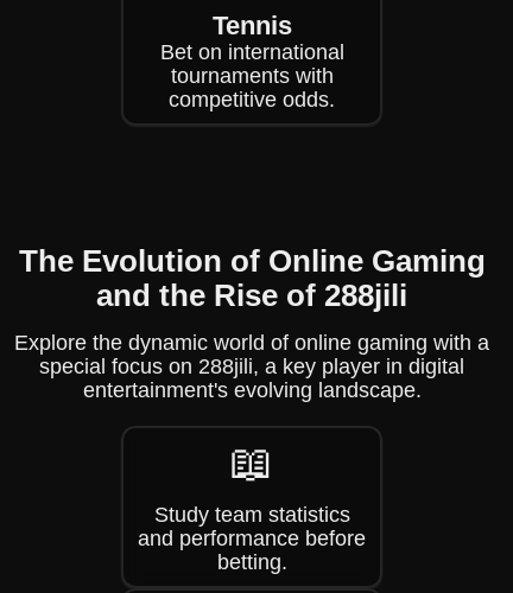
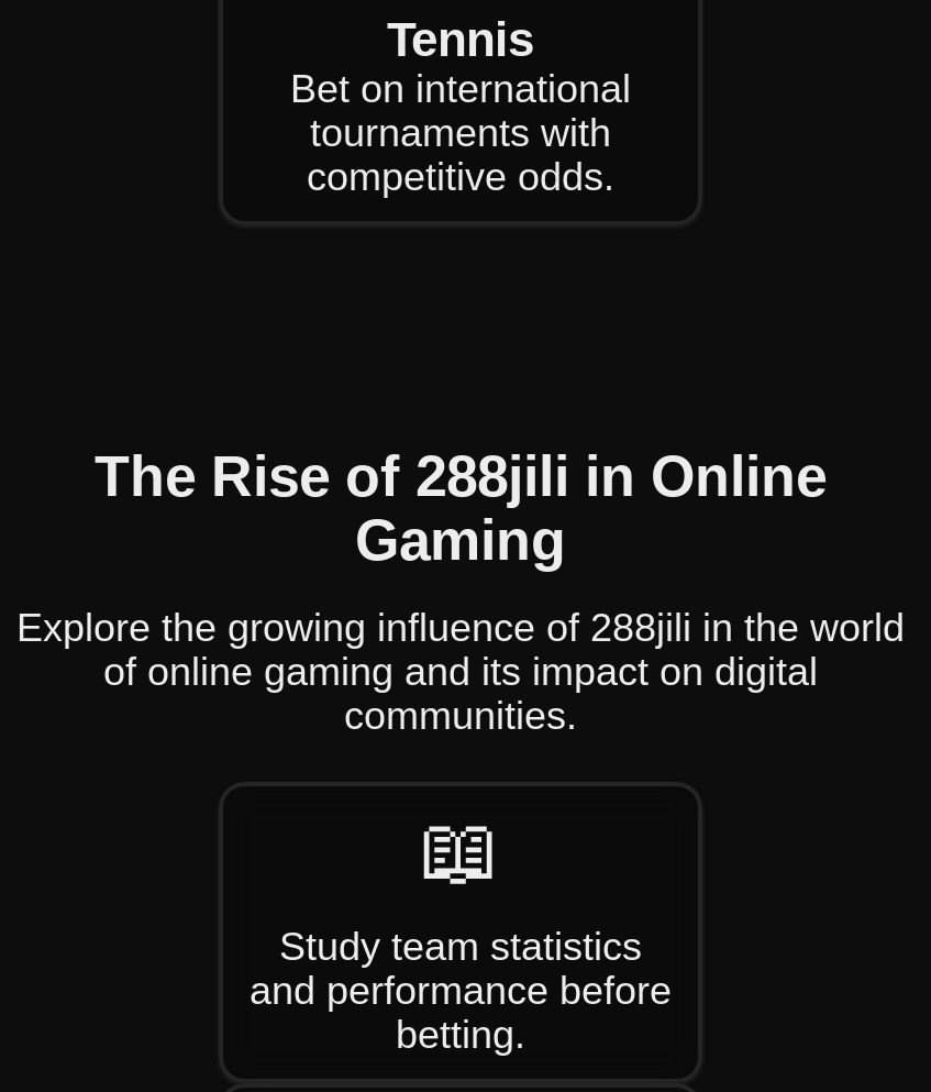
[18,243,485,313] The Evolution of Online Gaming | and the Rise of 288jili -> [95,443,827,573] The Rise of 288jili in Online | Gaming
[14,331,489,402] Explore the dynamic world of online gaming with a | special focus on 288jili, a key player in digital | entertainment's evolving landscape. -> [16,606,905,738] Explore the growing influence of 288jili in the world | of online gaming and its impact on digital | communities.

